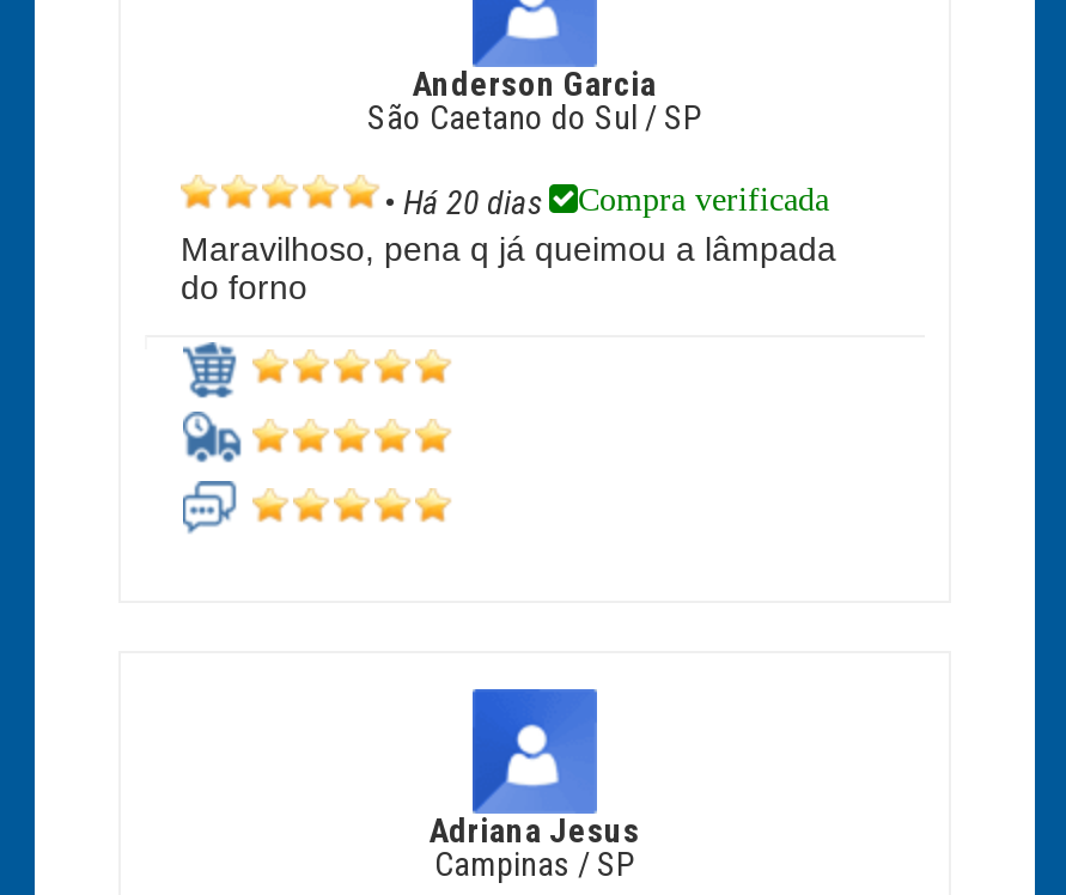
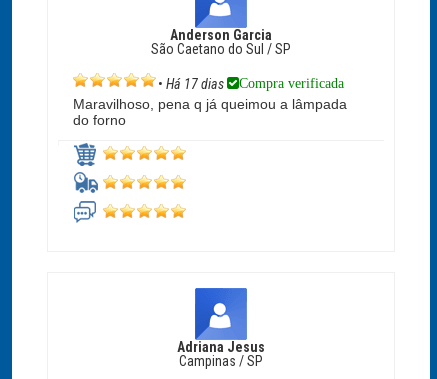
[384,182,829,221] • Há 20 dias Compra verificada -> [158,76,344,92] • Há 17 dias Compra verificada

